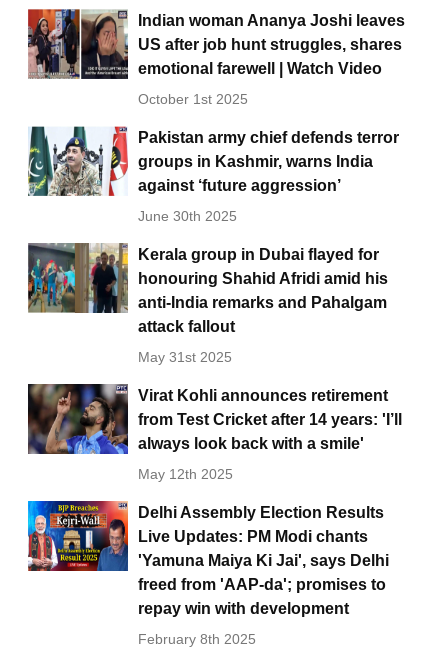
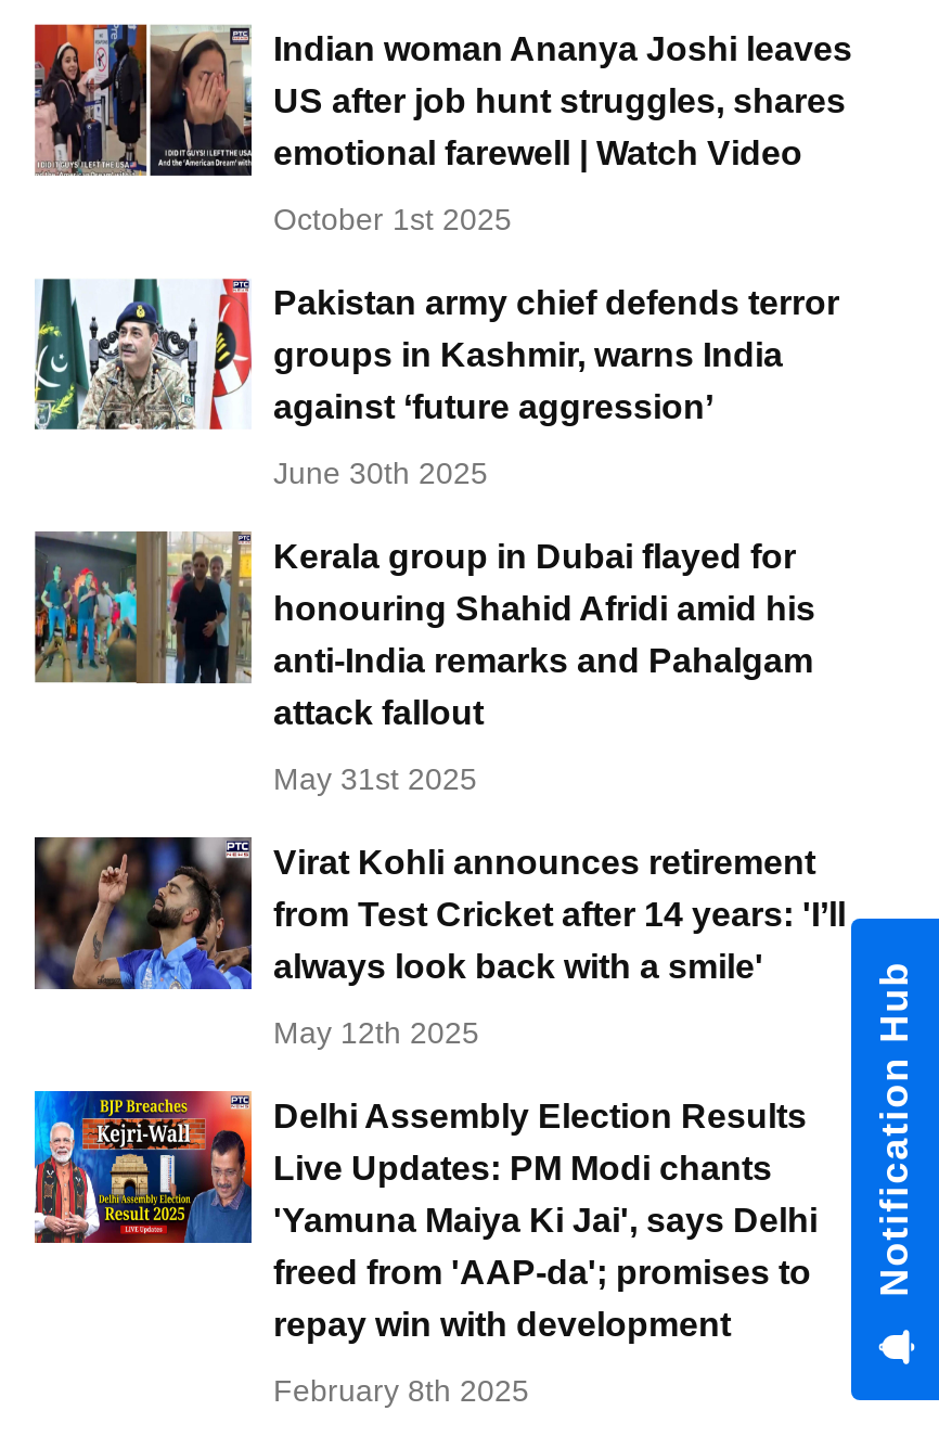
none -> [848,915,932,1403] [image]

